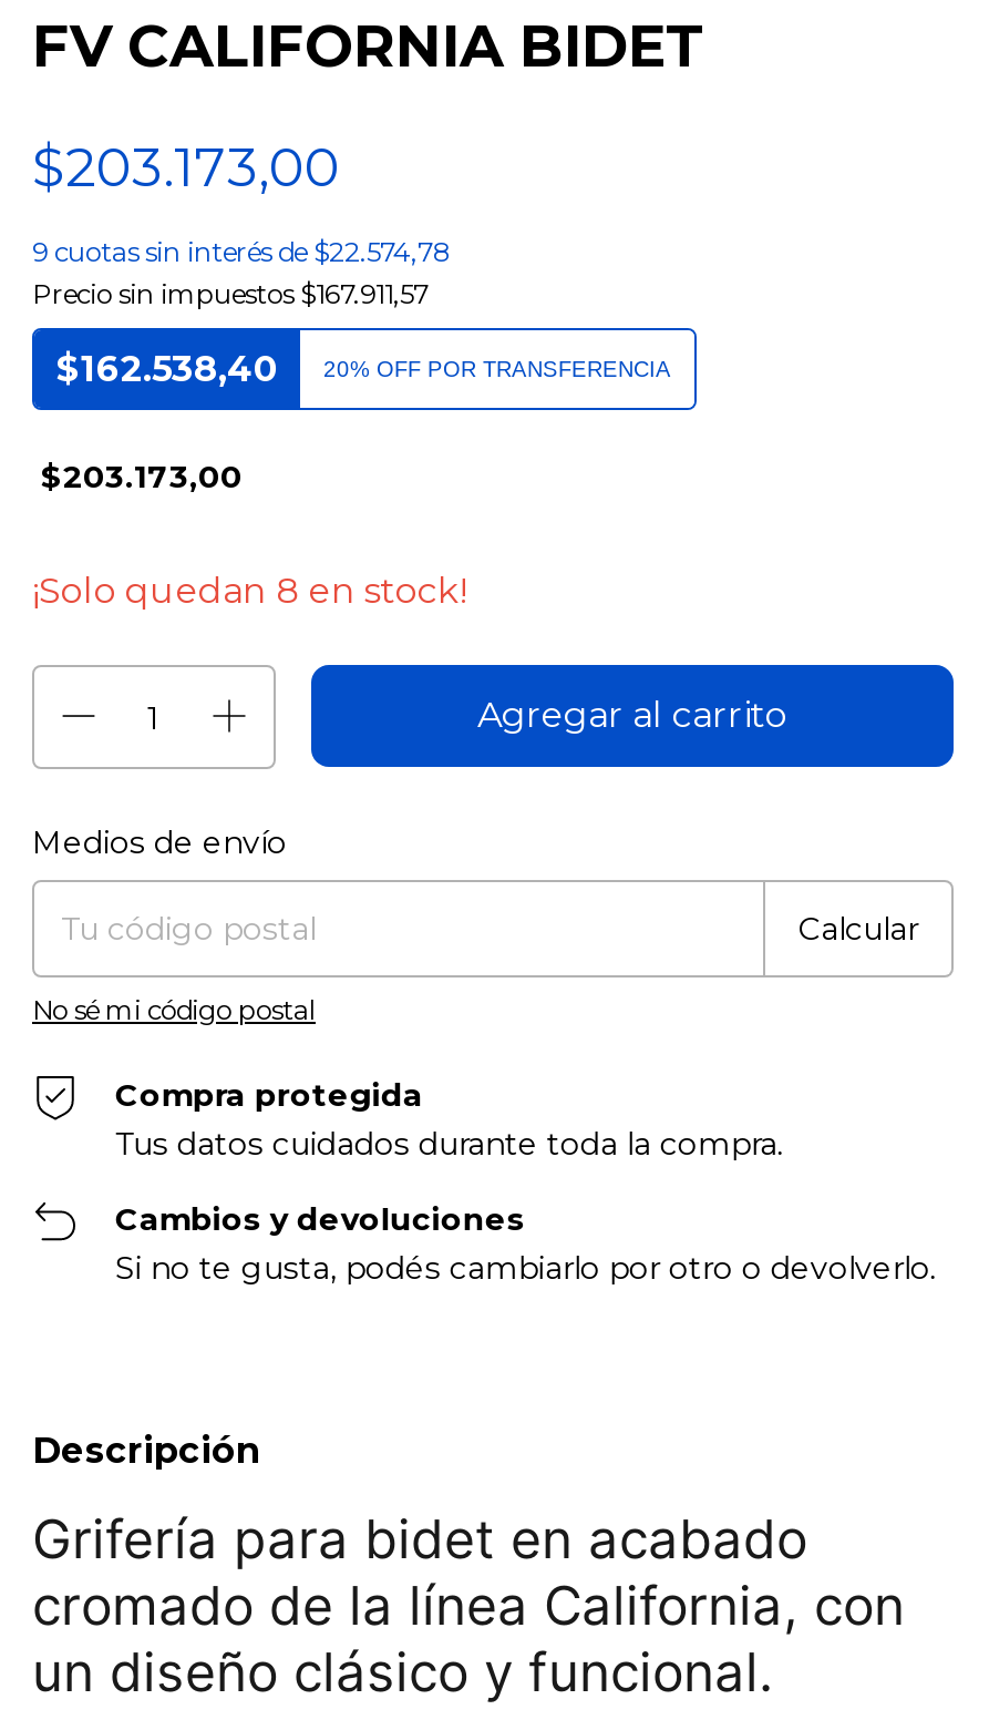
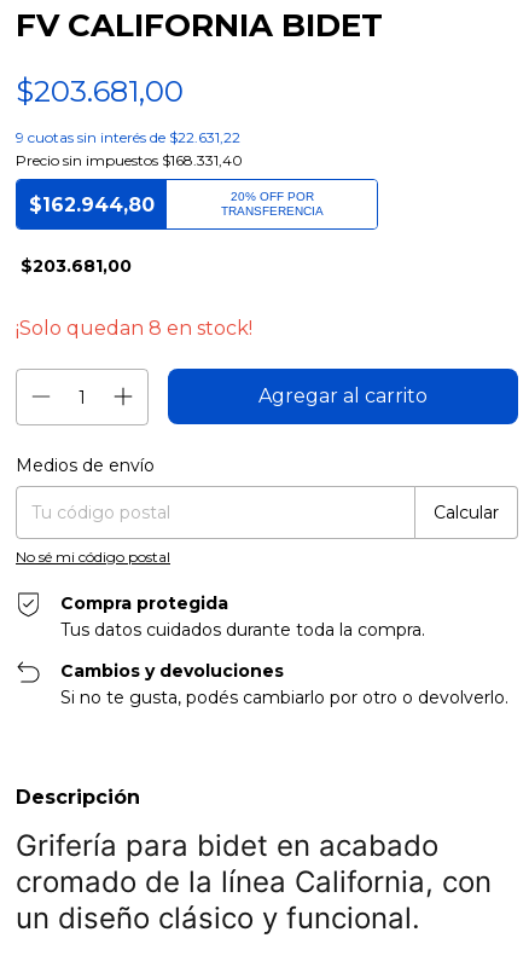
[32,135,340,199] $203.173,00 -> [16,74,184,109] $203.681,00
[32,235,451,310] 9 cuotas sin interés de $22.574,78 | Precio sin impuestos $167.911,57 -> [16,128,243,169] 9 cuotas sin interés de $22.631,22 | Precio sin impuestos $168.331,40
[56,348,671,390] $162.538,40 | 20% OFF POR TRANSFERENCIA -> [29,190,323,218] $162.944,80 | 20% OFF POR | TRANSFERENCIA
[41,457,243,497] $203.173,00 -> [21,255,132,277] $203.681,00

